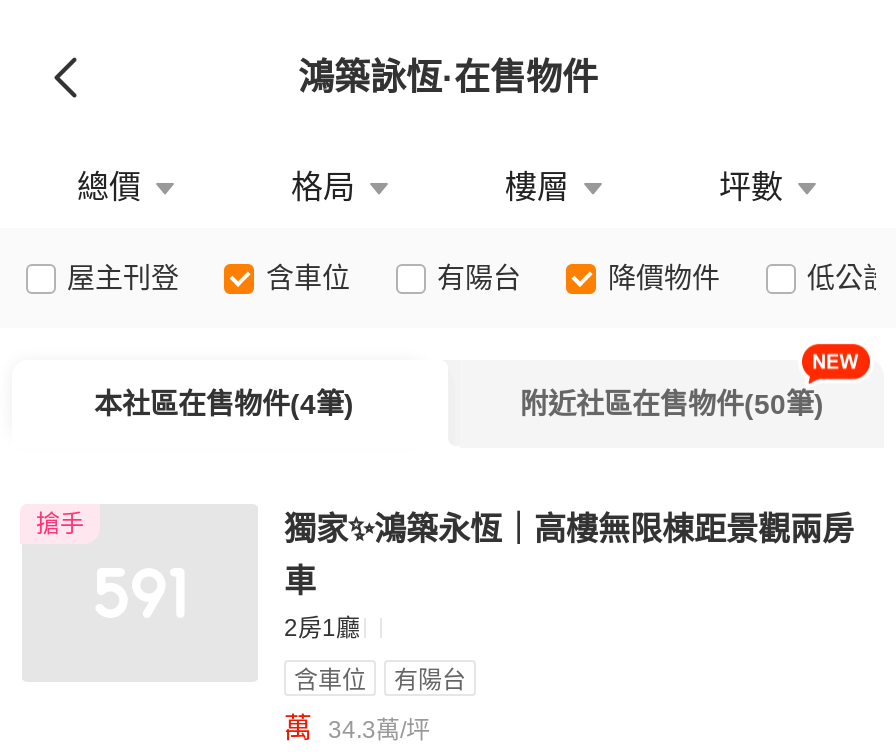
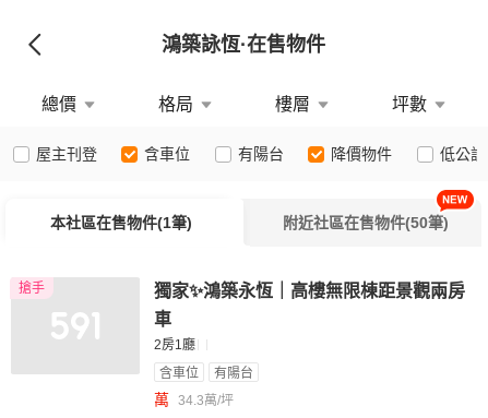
[94,388,354,420] 本社區在售物件(4筆) -> [50,214,192,231] 本社區在售物件(1筆)

